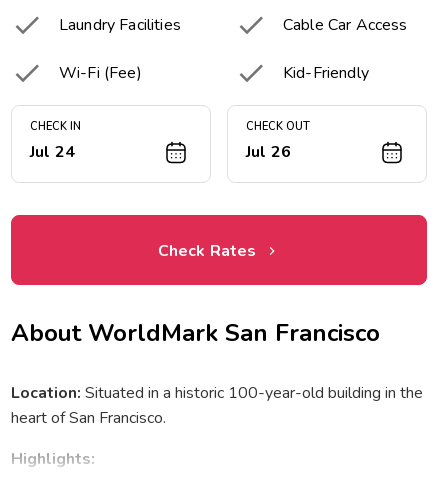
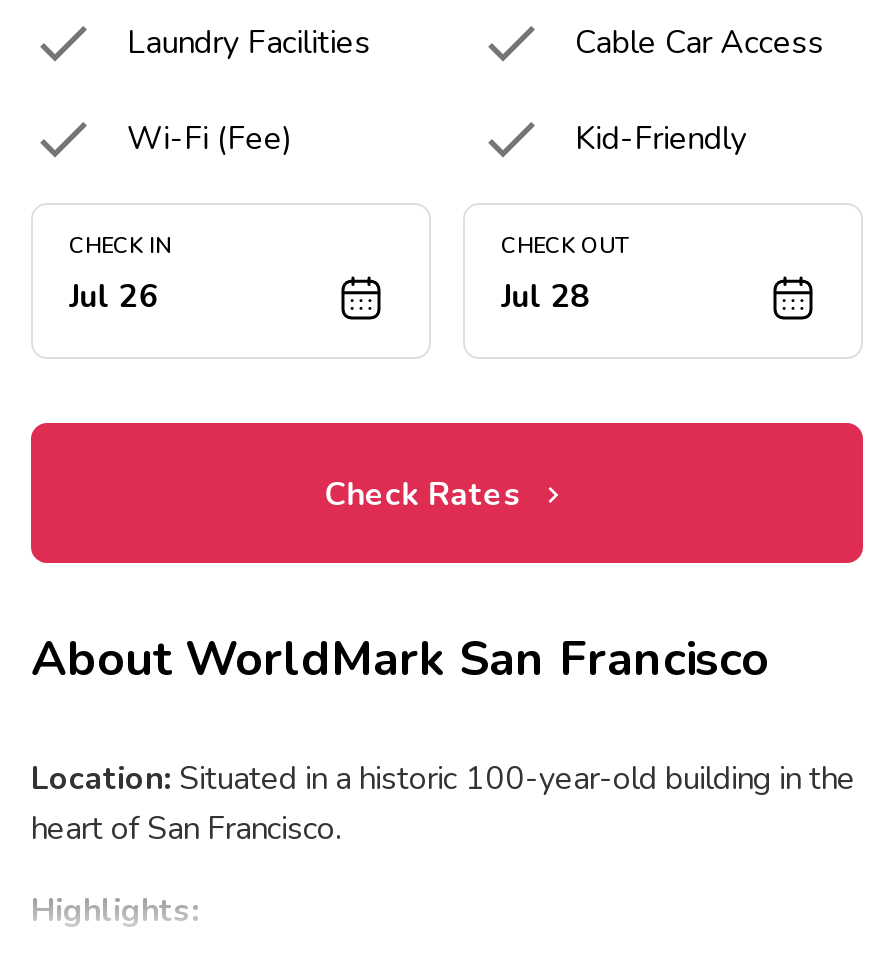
[30,141,75,163] Jul 24 -> [69,276,159,320] Jul 26
[246,141,291,163] Jul 26 -> [501,276,591,320] Jul 28

